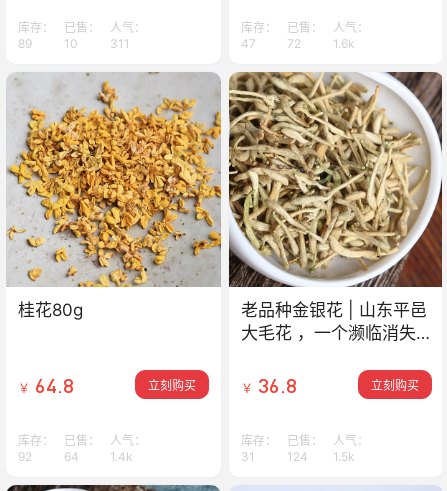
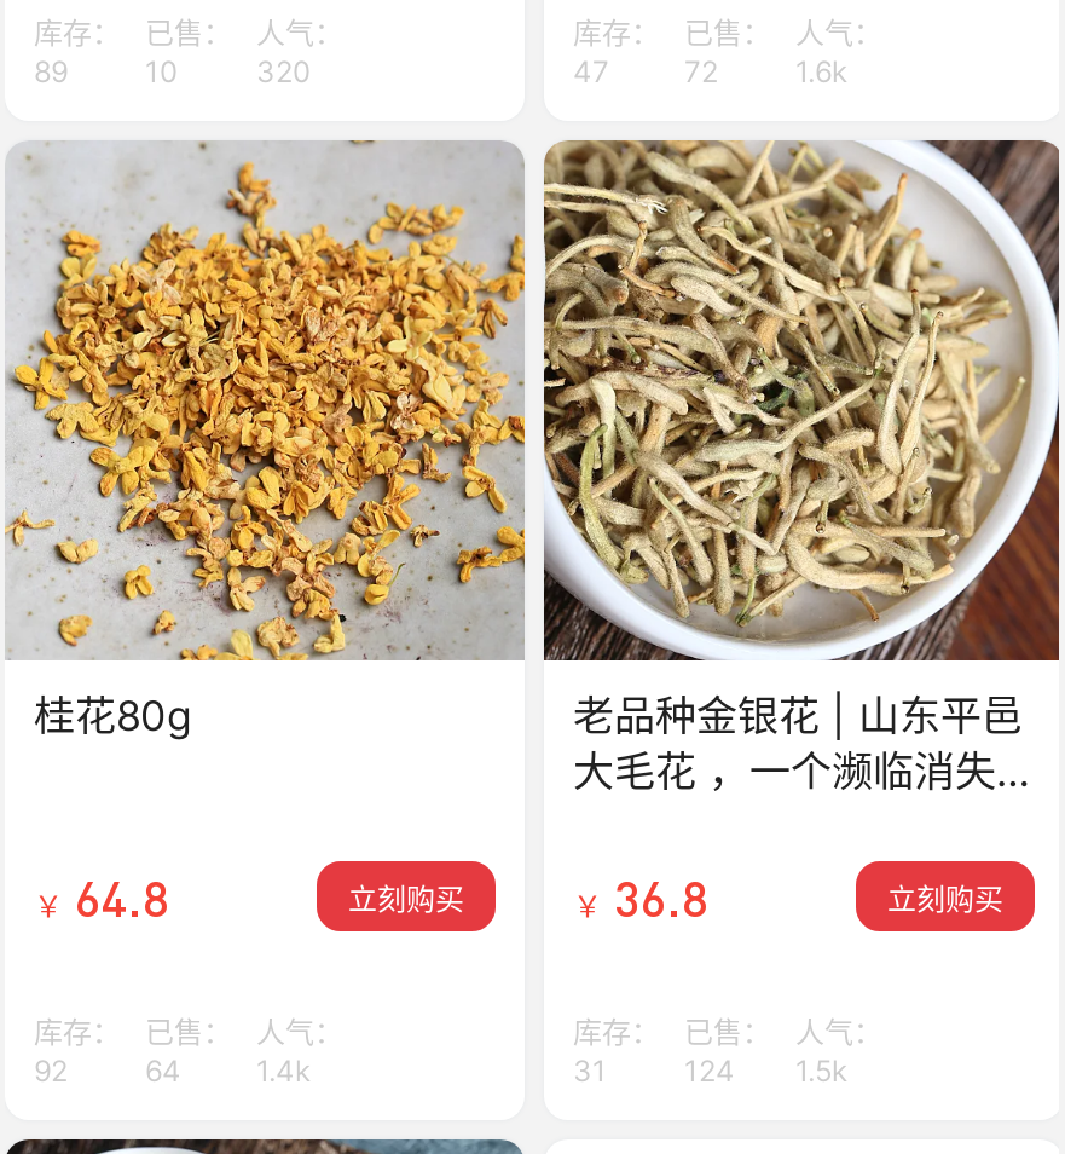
[110,36,130,51] 311 -> [256,53,312,90] 320

